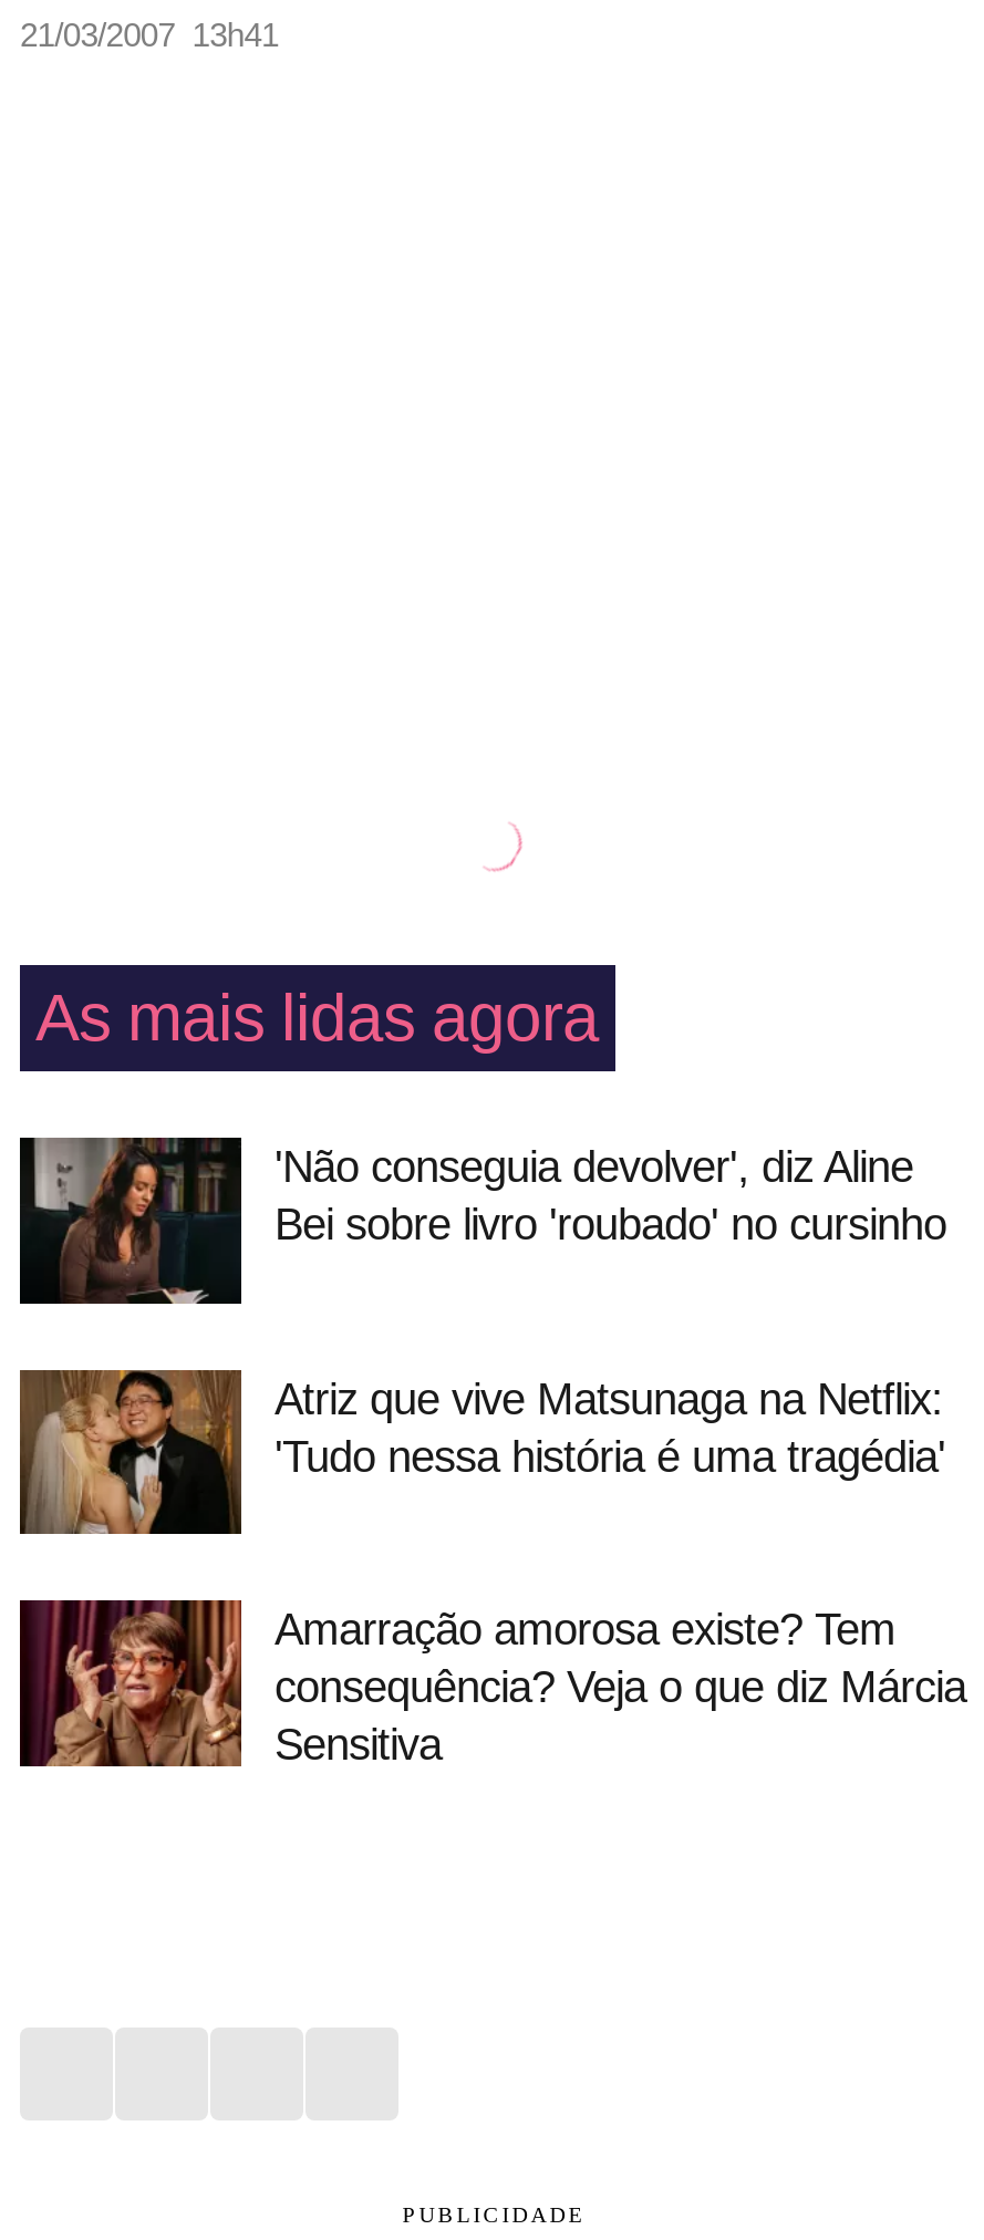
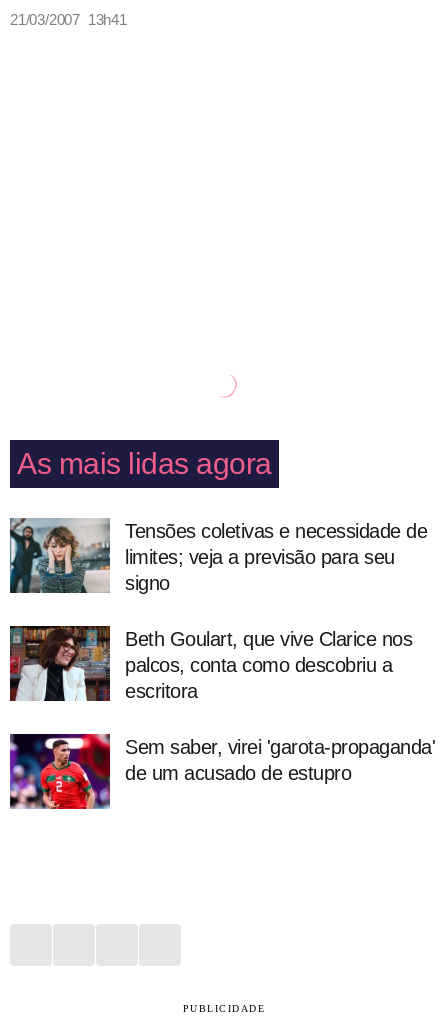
[18,1138,946,1306] [image] | 'Não conseguia devolver', diz Aline | Bei sobre livro 'roubado' no cursinho -> [9,518,427,594] [image] | Tensões coletivas e necessidade de | limites; veja a previsão para seu | signo
[20,1368,945,1538] [image] | Atriz que vive Matsunaga na Netflix: | 'Tudo nessa história é uma tragédia' -> [9,625,412,702] [image] | Beth Goulart, que vive Clarice nos | palcos, conta como descobriu a | escritora
[18,1598,966,1775] [image] | Amarração amorosa existe? Tem | consequência? Veja o que diz Márcia | Sensitiva -> [9,730,435,810] [image] | Sem saber, virei 'garota-propaganda' | de um acusado de estupro

